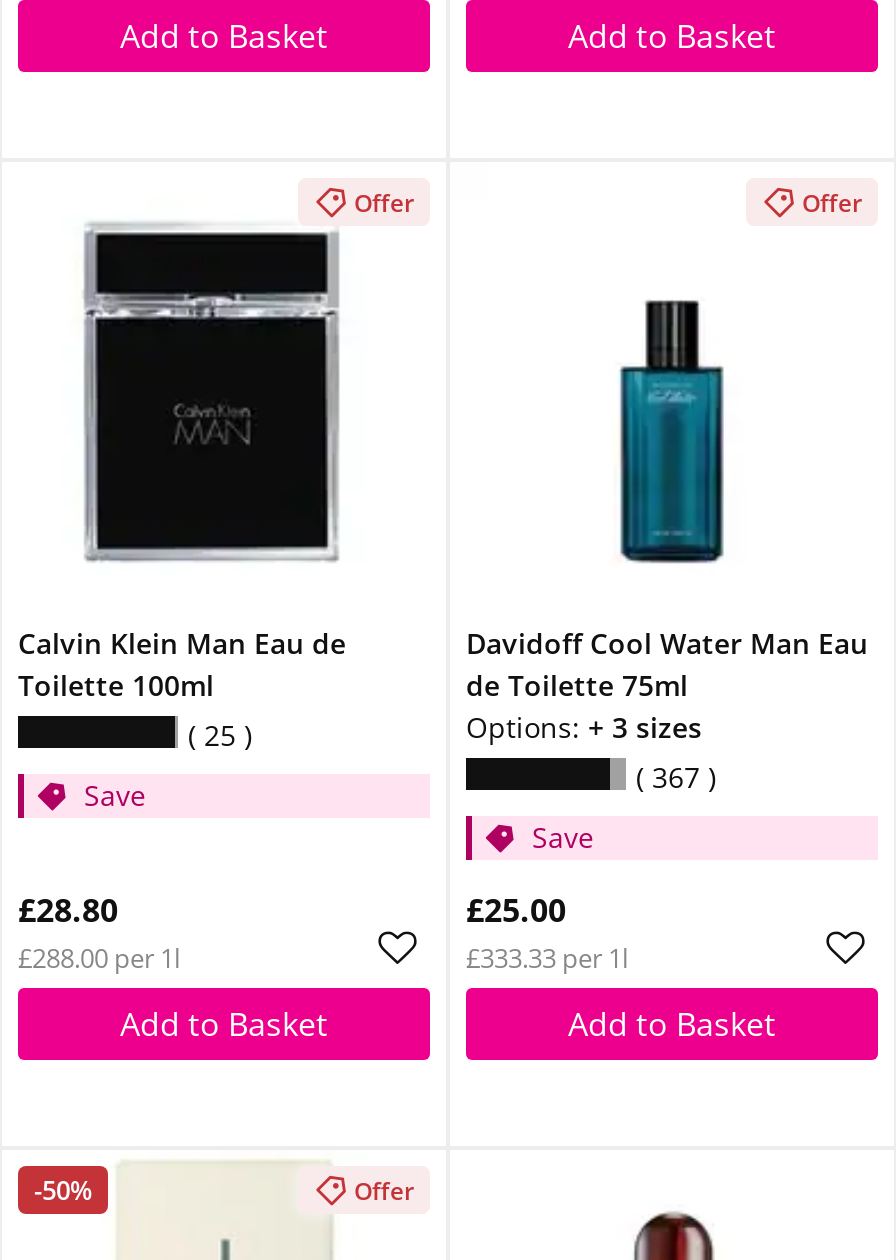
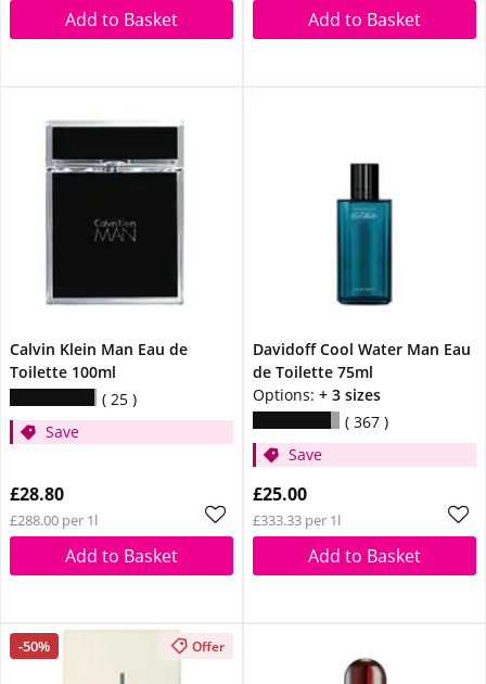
[354,185,414,219] Offer -> none
[802,185,862,219] Offer -> none

